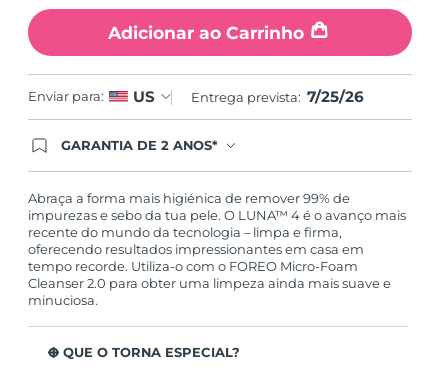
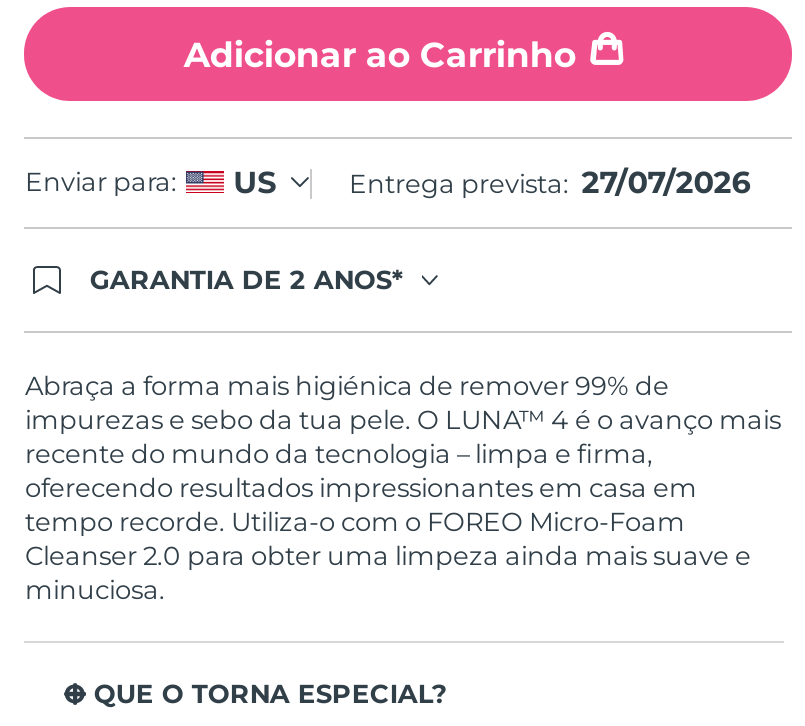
[190,87,364,106] Entrega prevista: 7/25/26 -> [349,162,752,200] Entrega prevista: 27/07/2026

